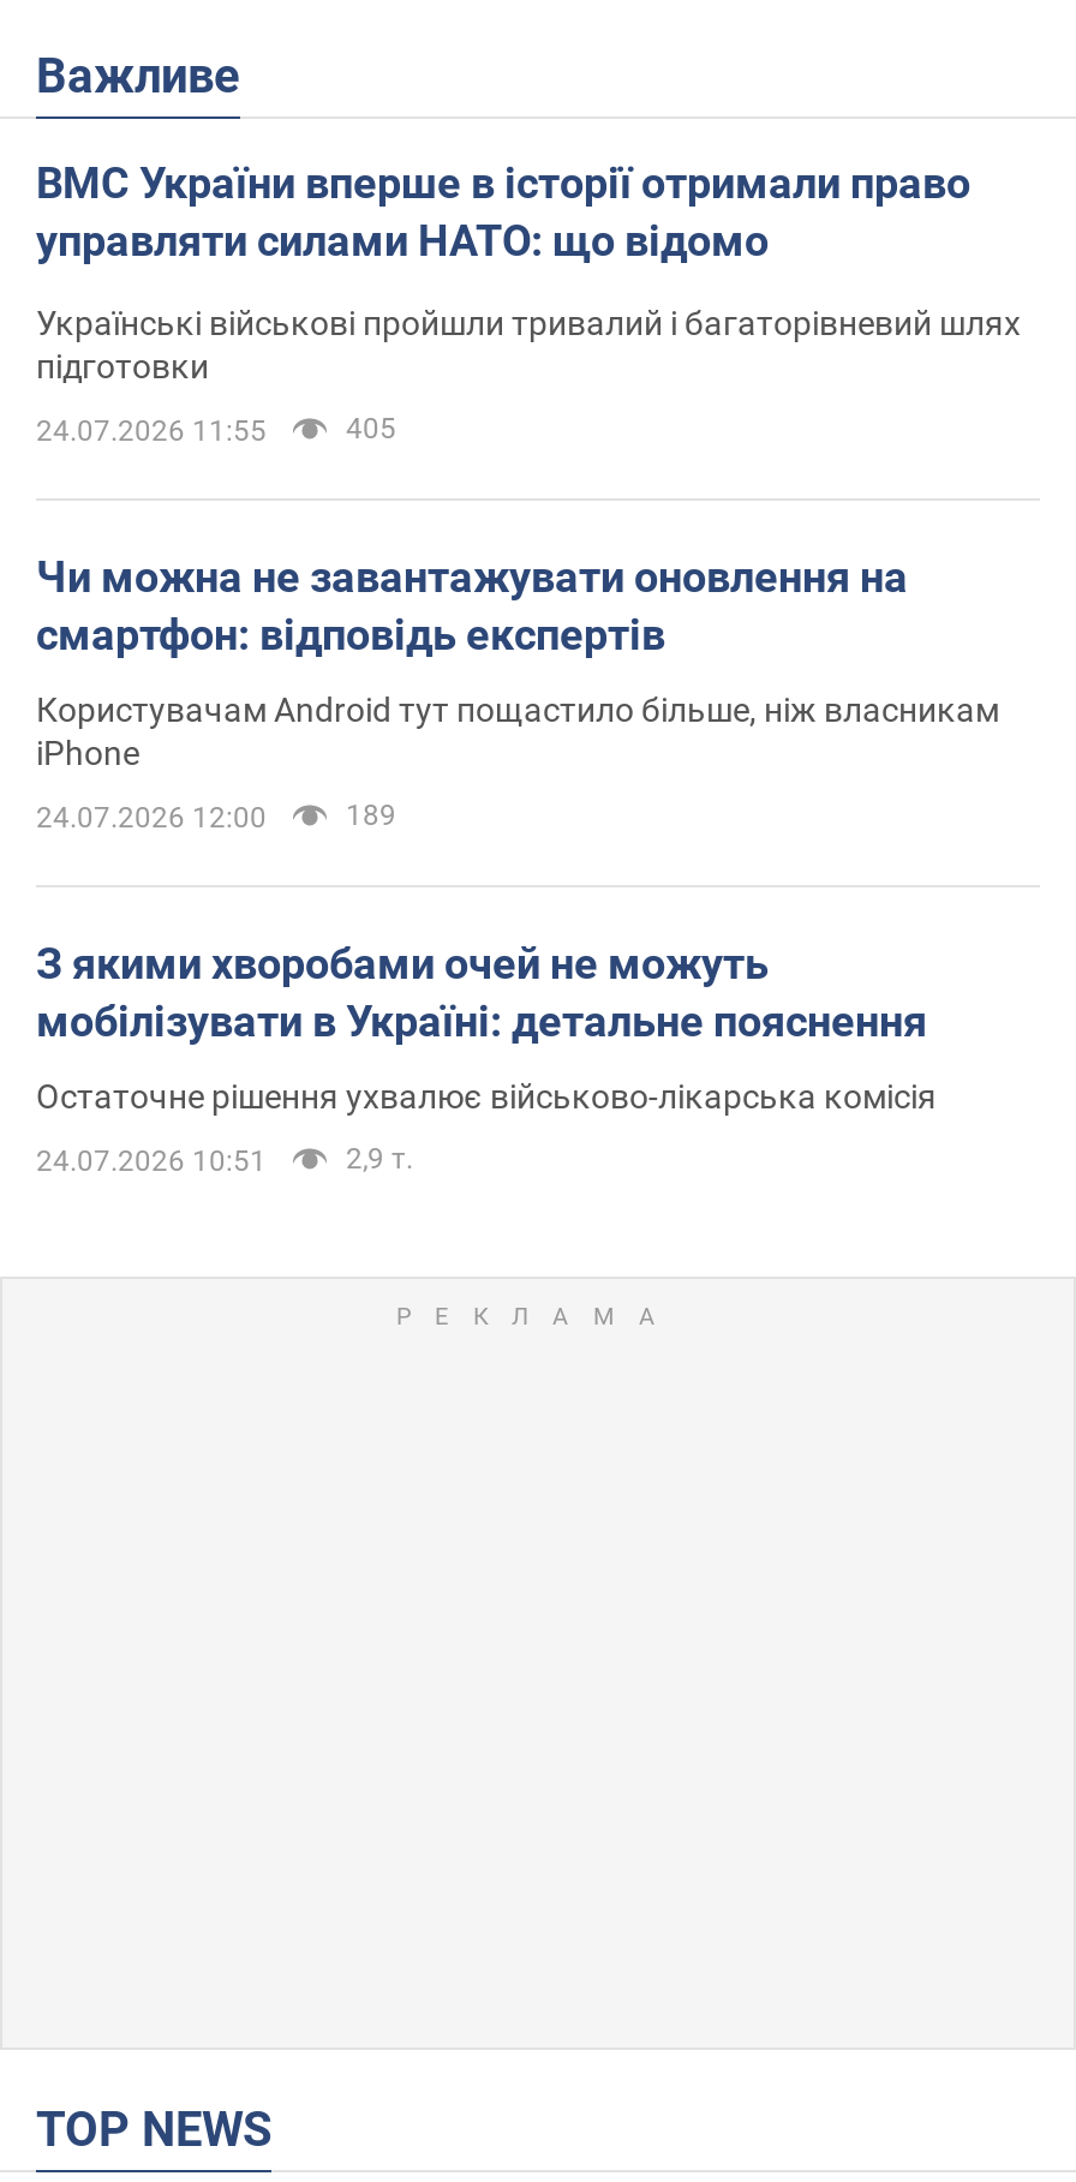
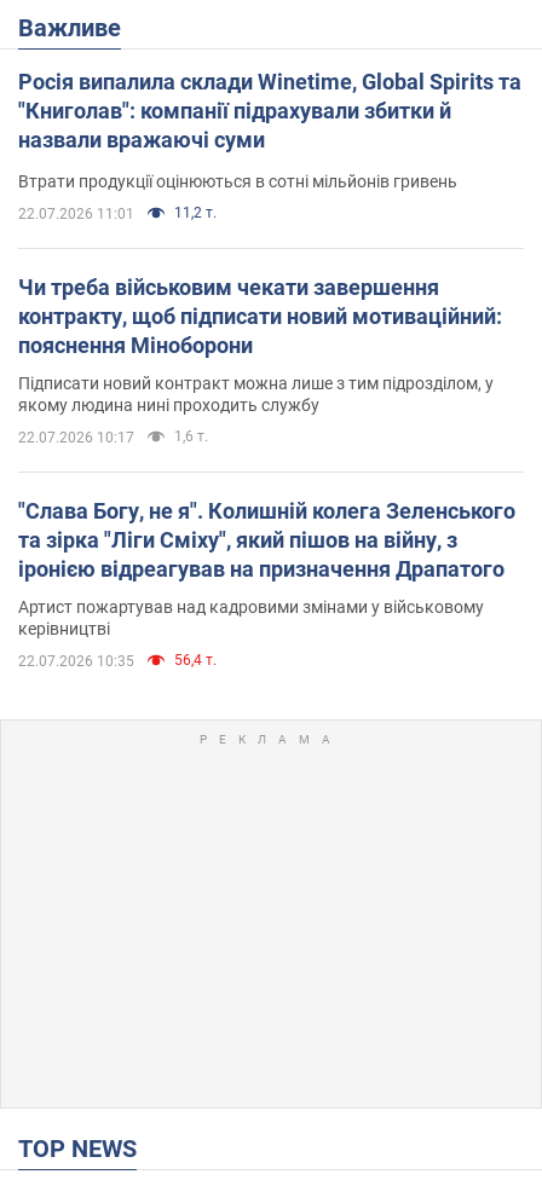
[36,157,970,265] ВМС України вперше в історії отримали право | управляти силами НАТО: що відомо -> [18,69,521,152] Росія випалила склади Winetime, Global Spirits та | "Книголав": компанії підрахували збитки й | назвали вражаючі суми
[36,303,1021,385] Українські військові пройшли тривалий і багаторівневий шлях | підготовки -> [18,171,457,191] Втрати продукції оцінюються в сотні мільйонів гривень
[36,411,396,447] 24.07.2026 11:55 | 405 -> [18,204,217,222] 22.07.2026 11:01 | 11,2 т.
[36,550,908,659] Чи можна не завантажувати оновлення на | смартфон: відповідь експертів -> [18,274,502,358] Чи треба військовим чекати завершення | контракту, щоб підписати новий мотиваційний: | пояснення Міноборони
[36,690,999,771] Користувачам Android тут пощастило більше, ніж власникам | iPhone -> [18,373,494,414] Підписати новий контракт можна лише з тим підрозділом, у | якому людина нині проходить службу
[36,798,396,834] 24.07.2026 12:00 | 189 -> [18,428,208,446] 22.07.2026 10:17 | 1,6 т.
[36,937,927,1045] З якими хворобами очей не можуть | мобілізувати в Україні: детальне пояснення -> [18,498,515,581] "Слава Богу, не я". Колишній колега Зеленського | та зірка "Ліги Сміху", який пішов на війну, з | іронією відреагував на призначення Драпатого
[36,1076,937,1115] Остаточне рішення ухвалює військово-лікарська комісія -> [18,597,484,638] Артист пожартував над кадровими змінами у військовому | керівництві
[36,1141,413,1177] 24.07.2026 10:51 | 2,9 т. -> [18,651,217,669] 22.07.2026 10:35 | 56,4 т.

